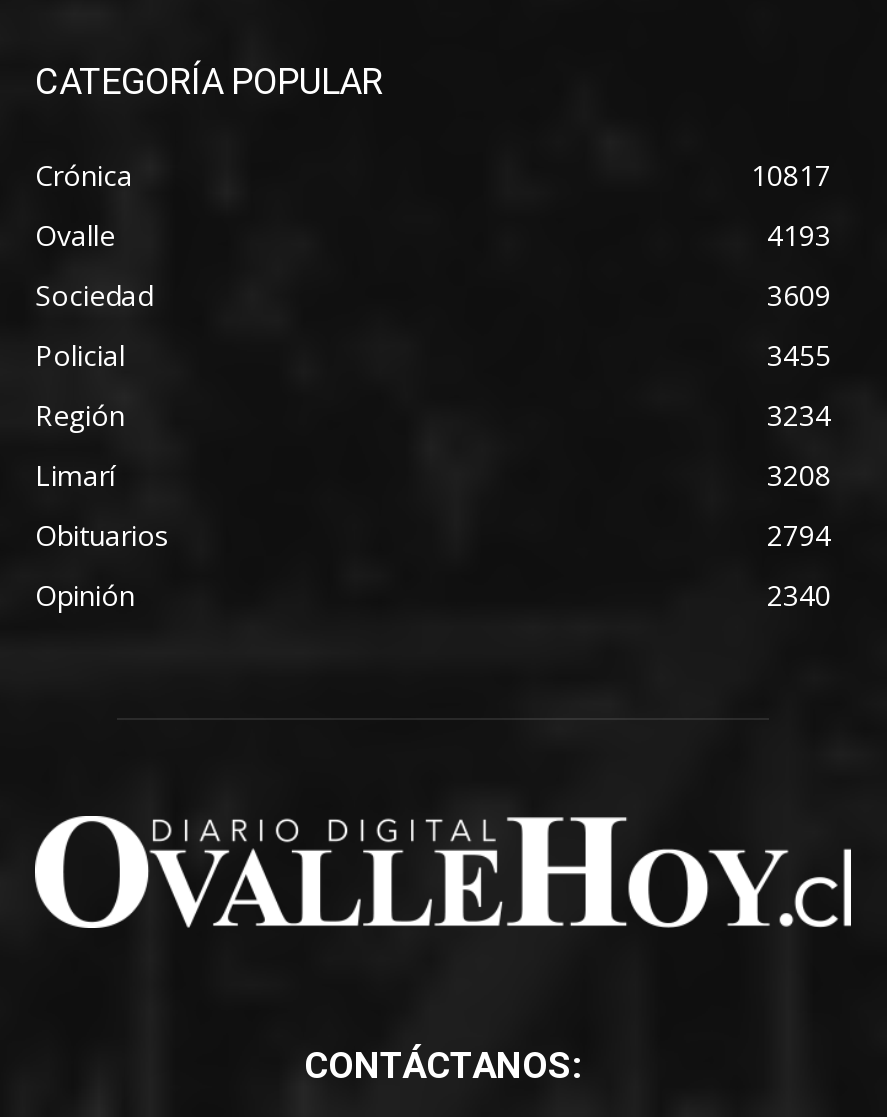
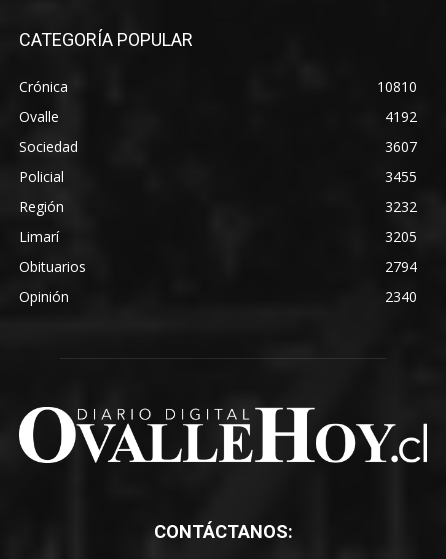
[751,157,831,195] 10817 -> [377,77,417,96] 10810
[767,217,831,255] 4193 -> [385,107,417,126] 4192
[767,277,831,315] 3609 -> [385,137,417,156] 3607
[767,397,831,435] 3234 -> [385,197,417,216] 3232
[767,457,831,495] 3208 -> [385,227,417,246] 3205

